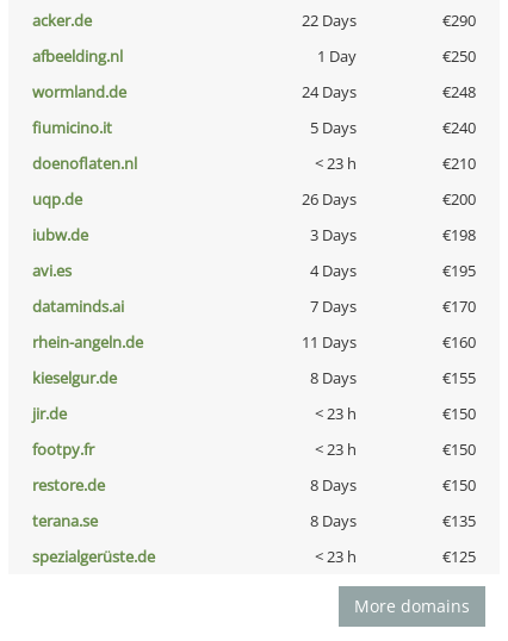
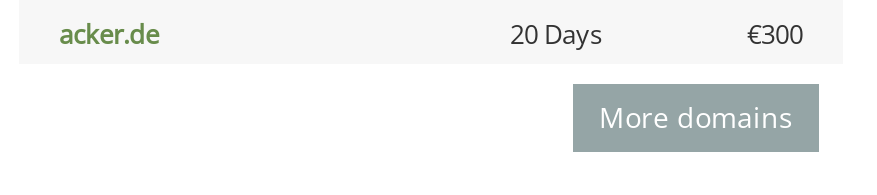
[32,10,476,567] 22 Days | €290 | afbeelding.nl | 1 Day | €250 | wormland.de | 24 Days | €248 | fiumicino.it | 5 Days | €240 | doenoflaten.nl | < 23 h | €210 | uqp.de | 26 Days | €200 | iubw.de | 3 Days | €198 | avi.es | 4 Days | €195 | dataminds.ai | 7 Days | €170 | rhein-angeln.de | 11 Days | €160 | kieselgur.de | 8 Days | €155 | jir.de | < 23 h | €150 | footpy.fr | < 23 h | €150 | restore.de | 8 Days | €150 | terana.se | 8 Days | €135 | spezialgerüste.de | < 23 h | €125 -> [510,16,803,52] 20 Days | €300

